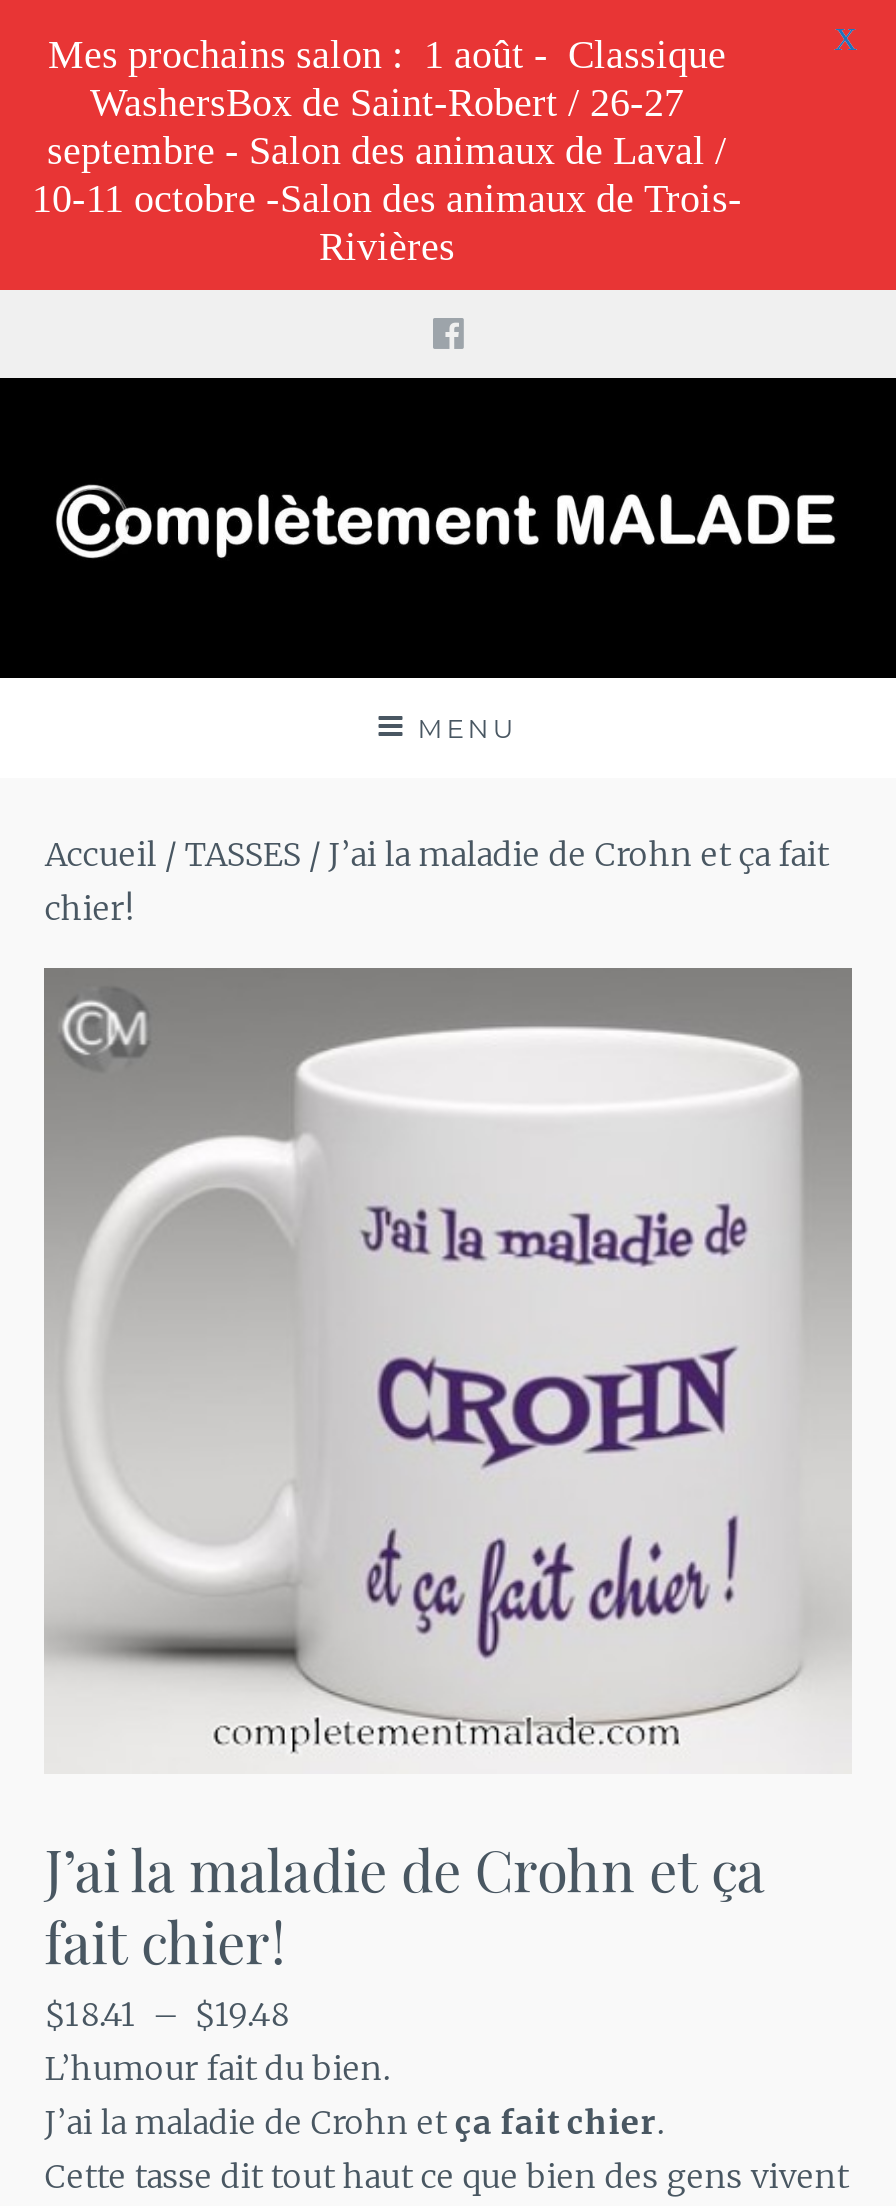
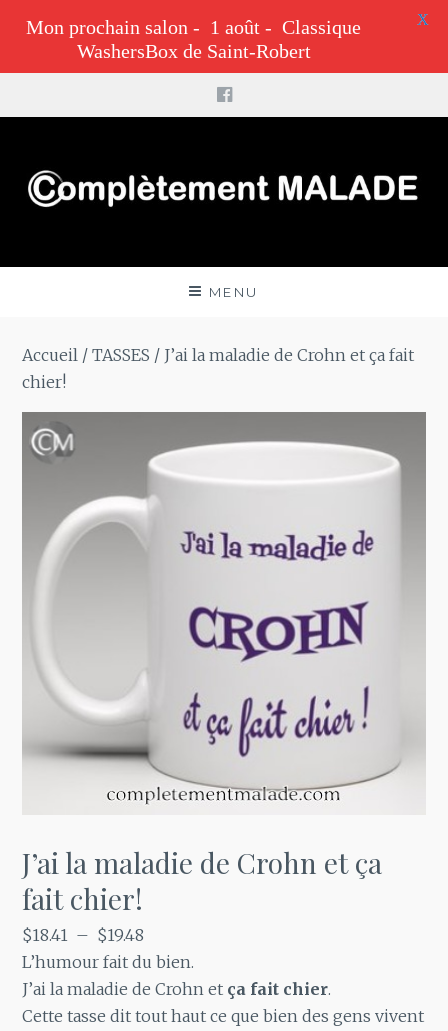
[32,32,742,268] Mes prochains salon : 1 août - Classique | WashersBox de Saint-Robert / 26-27 | septembre - Salon des animaux de Laval / | 10-11 octobre -Salon des animaux de Trois- | Rivières -> [26,16,361,62] Mon prochain salon - 1 août - Classique | WashersBox de Saint-Robert

